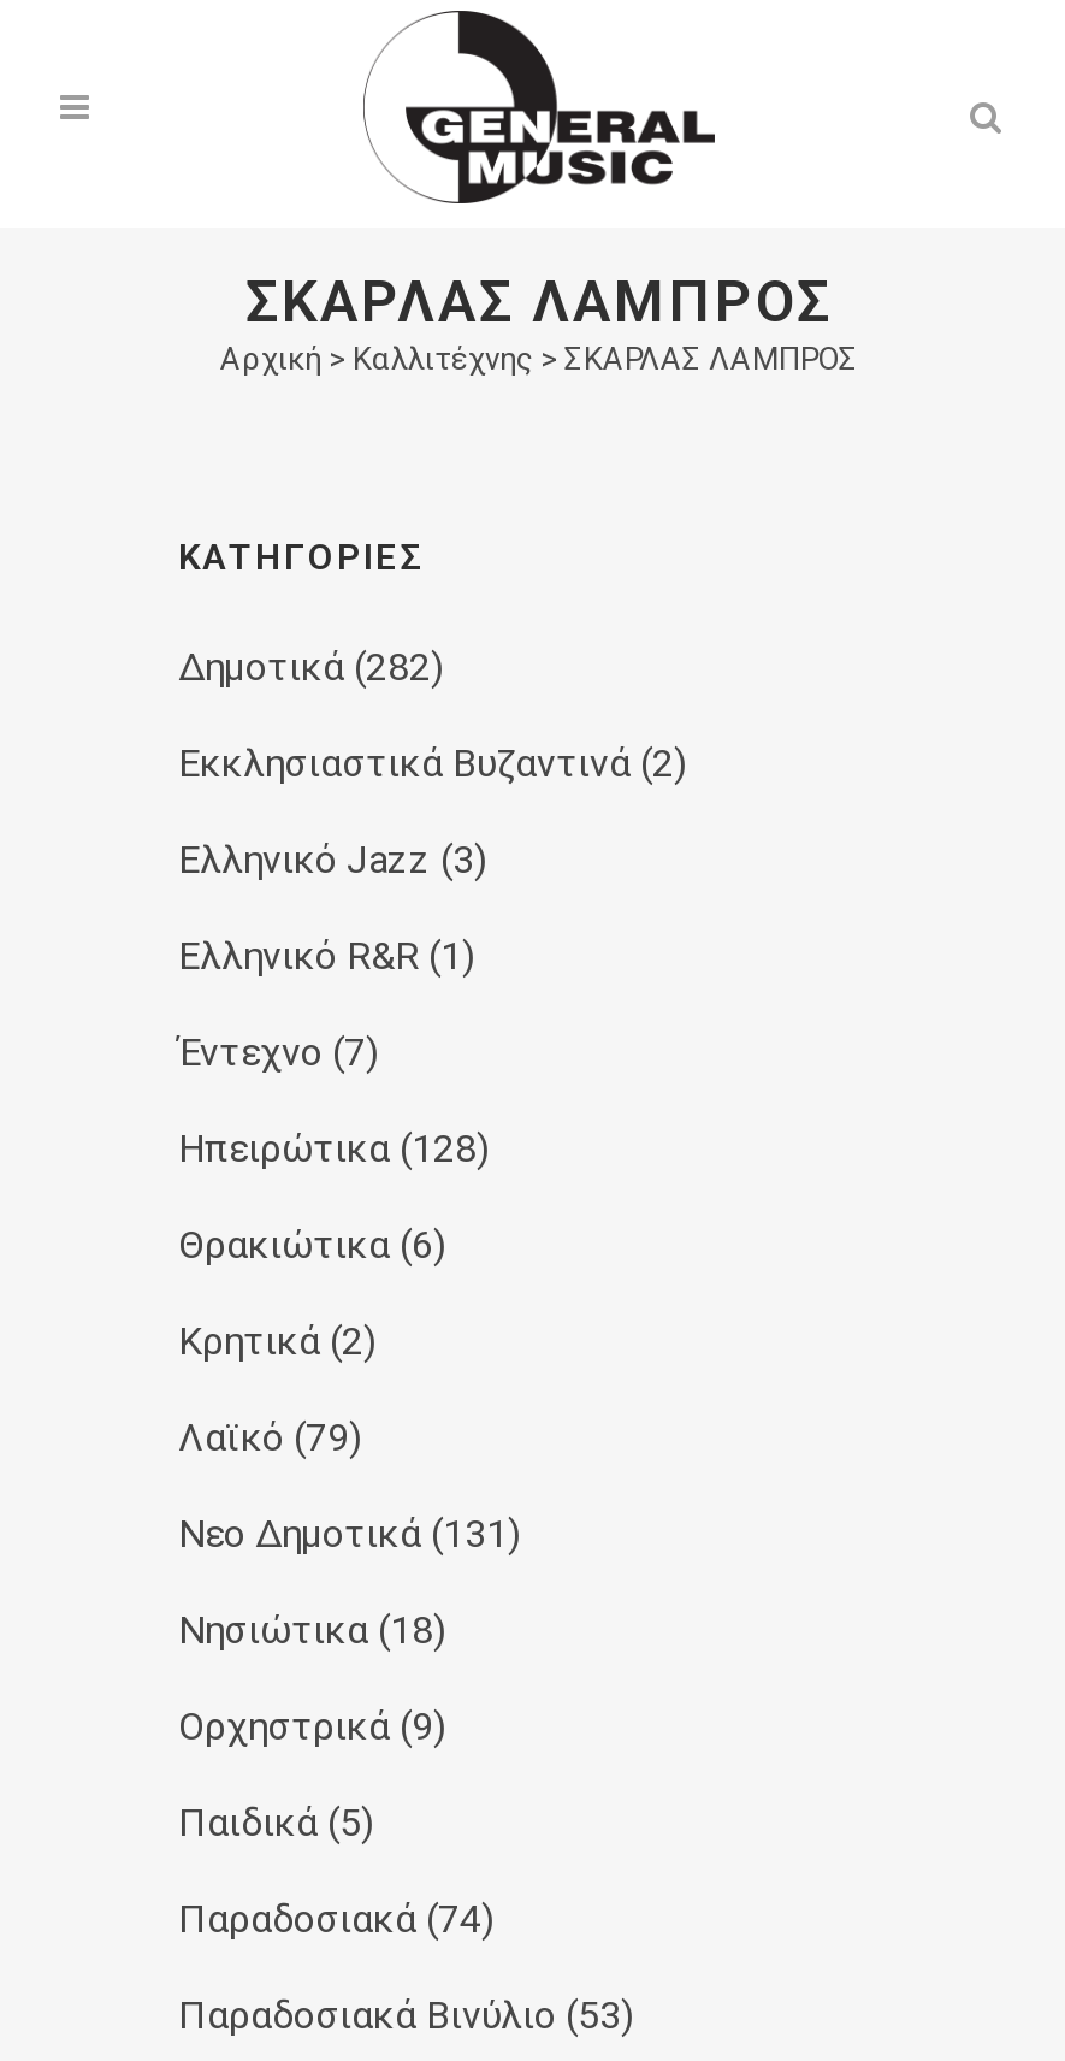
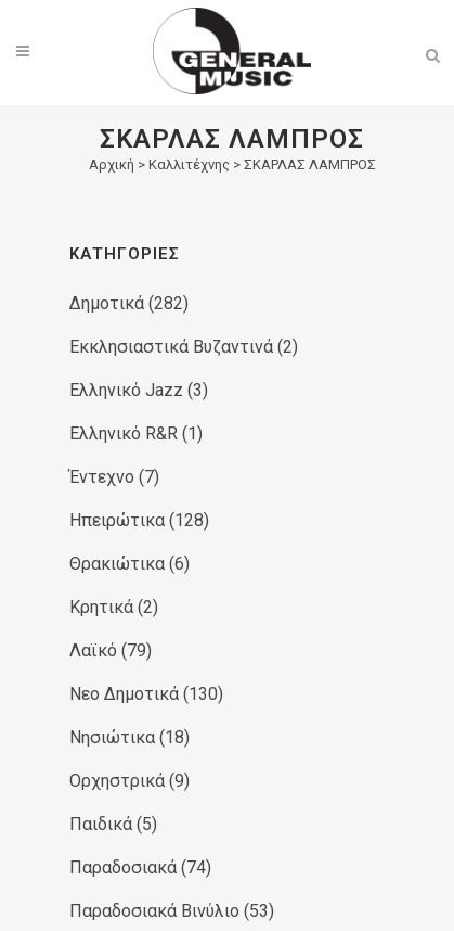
[178,1511,520,1557] Νεο Δημοτικά (131) -> [69,684,223,704] Νεο Δημοτικά (130)

